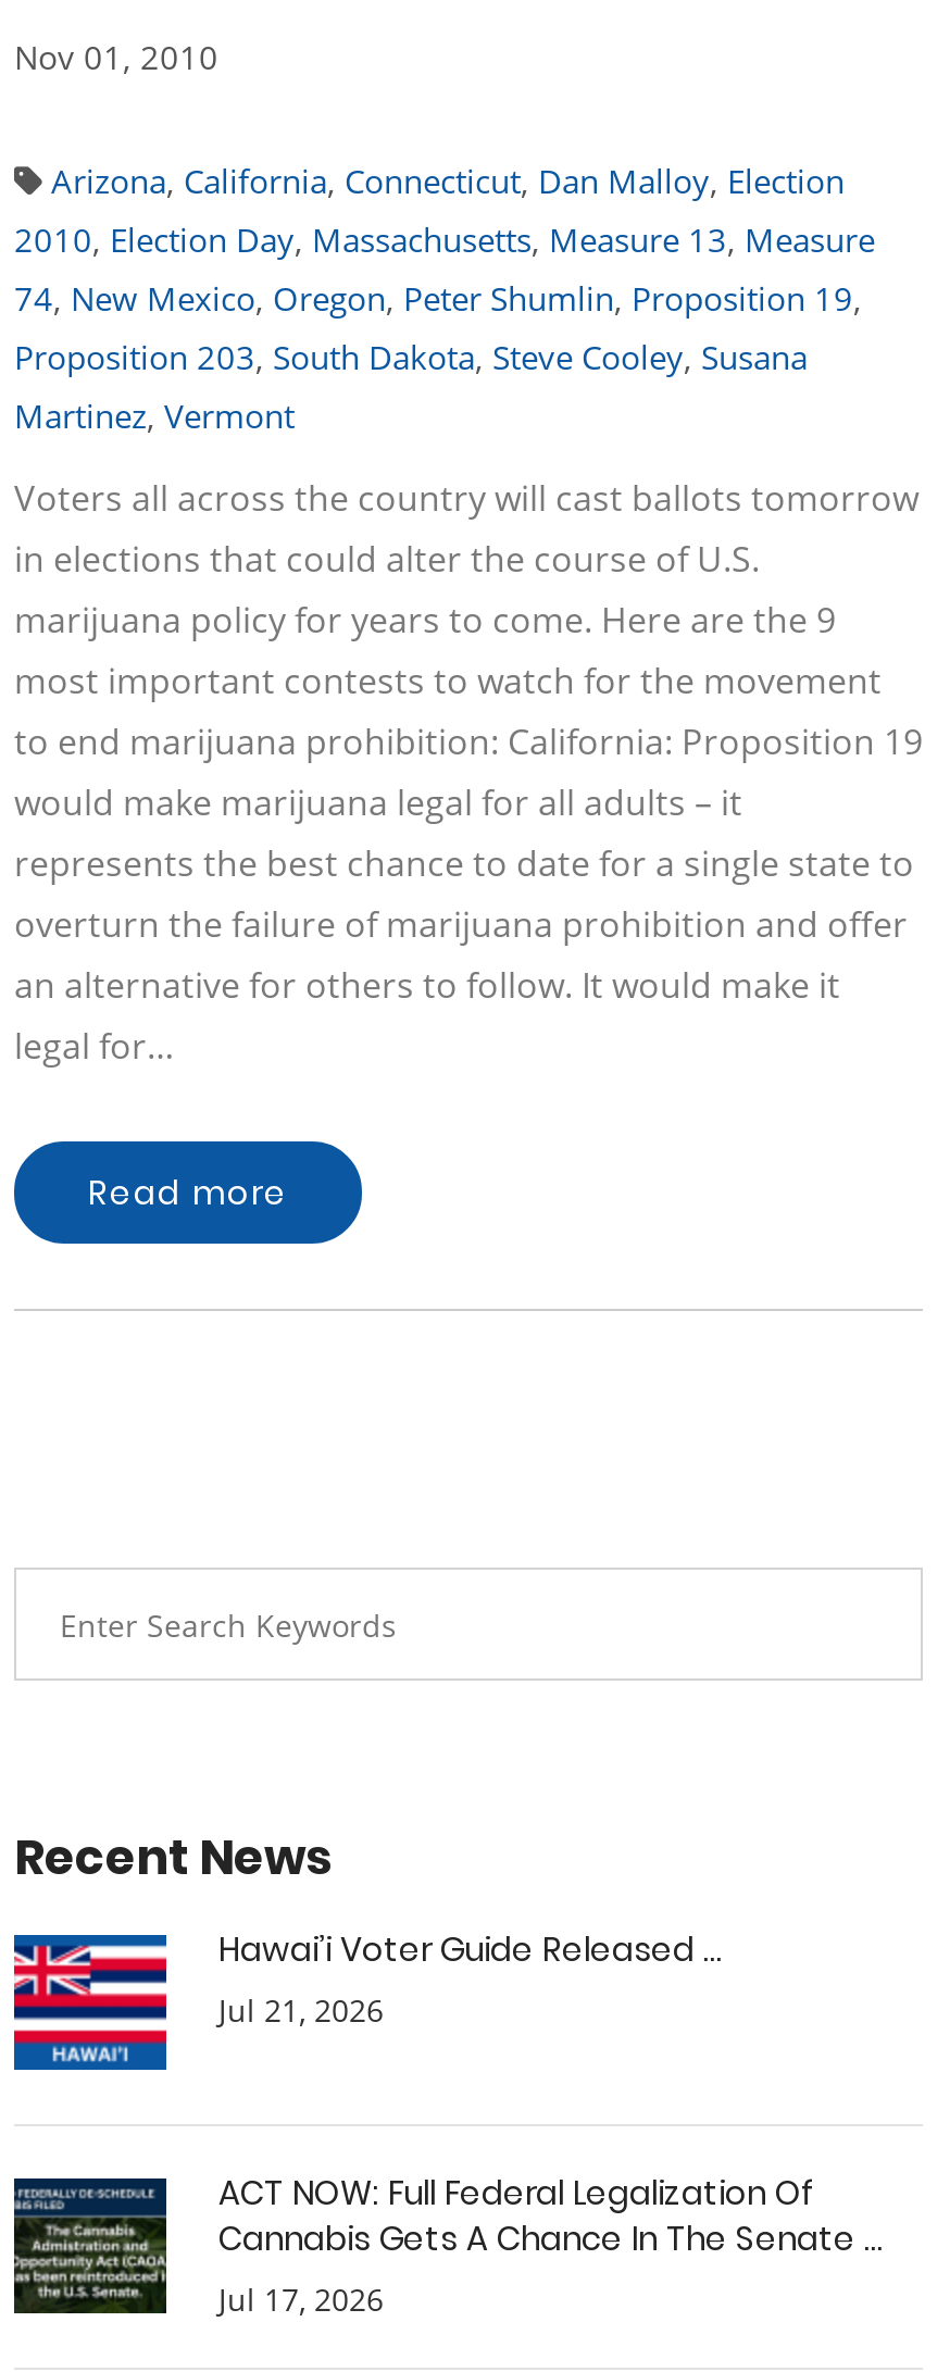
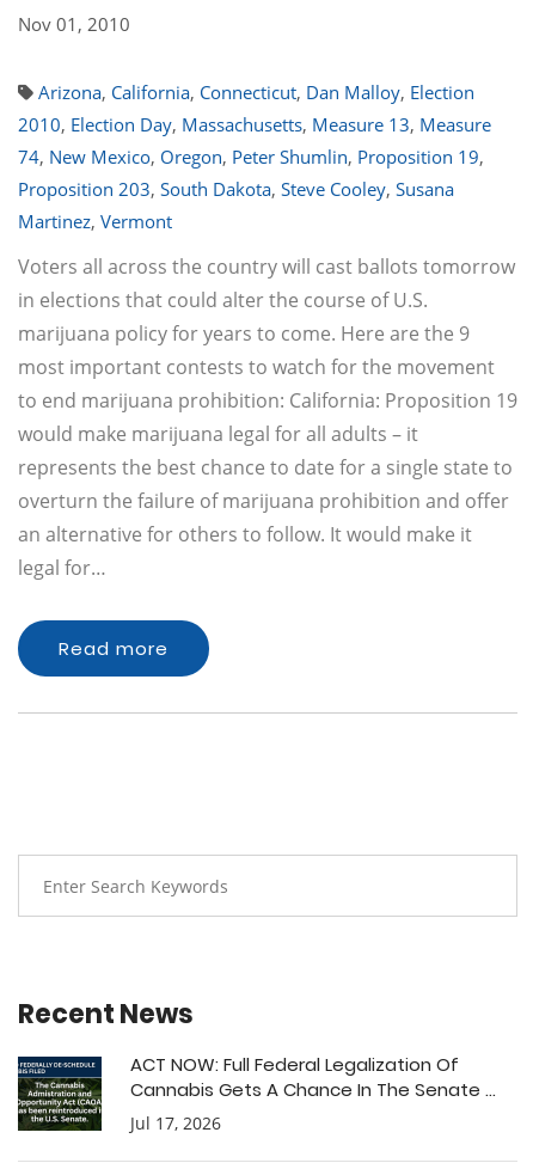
[12,1926,723,2072] [image] | Hawai’i Voter Guide Released ... | Jul 21, 2026 -> none

